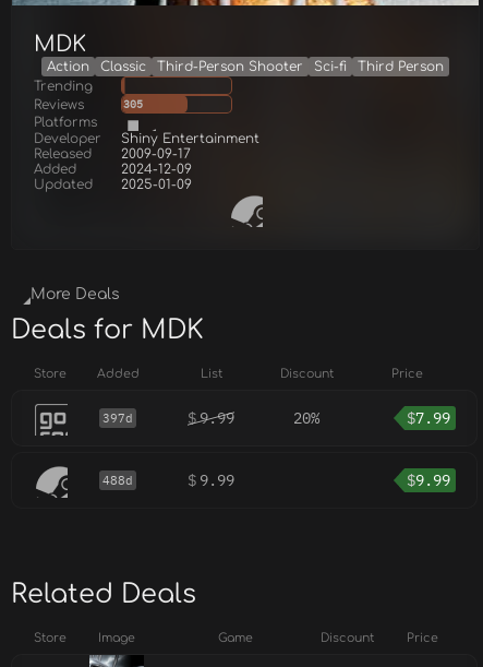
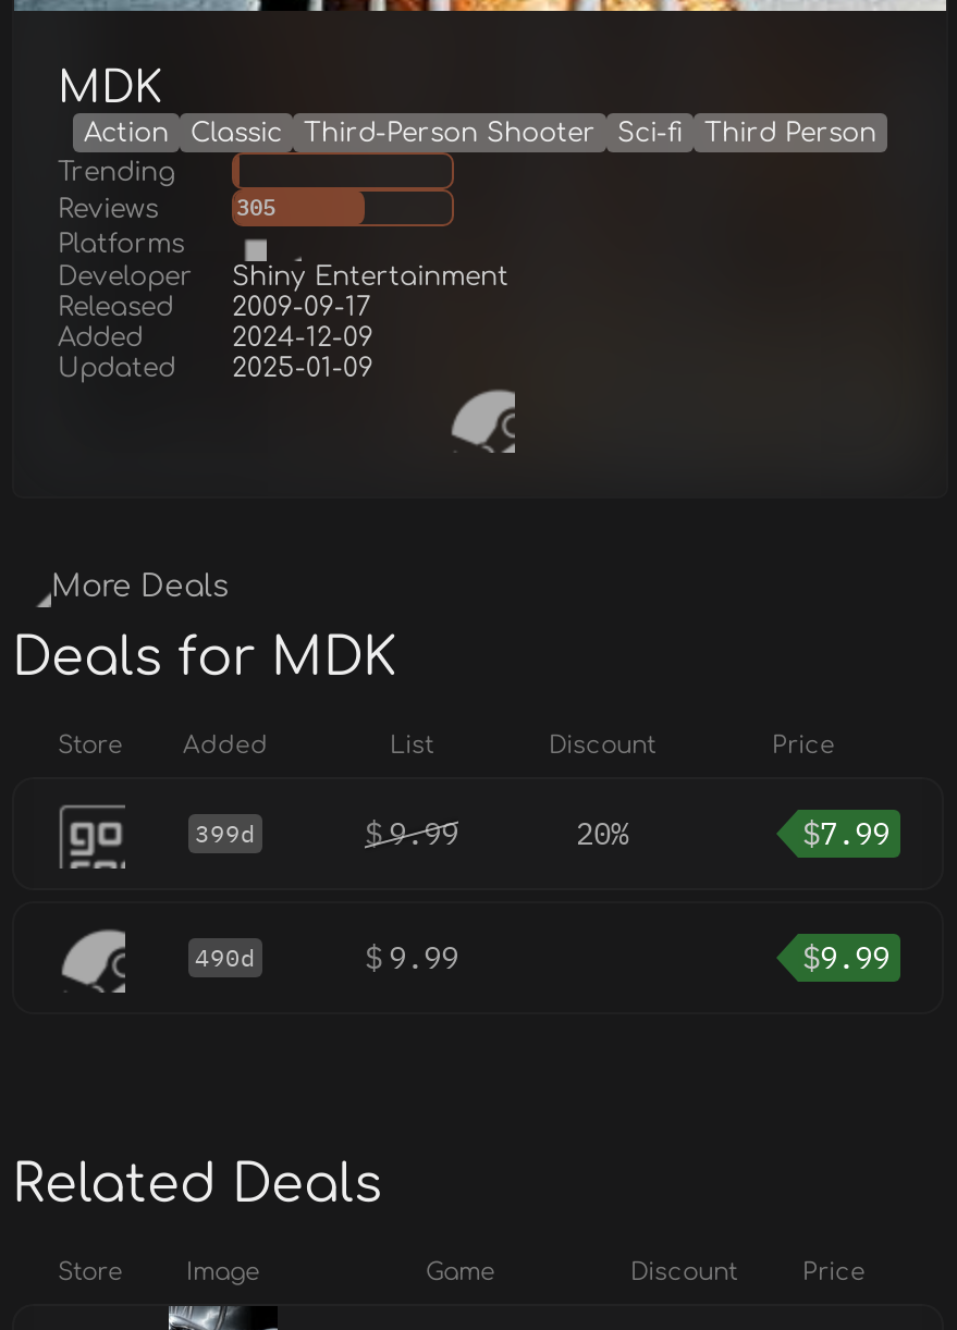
[102,410,133,426] 397d -> [195,818,256,849] 399d
[102,473,133,488] 488d -> [195,943,256,973] 490d

